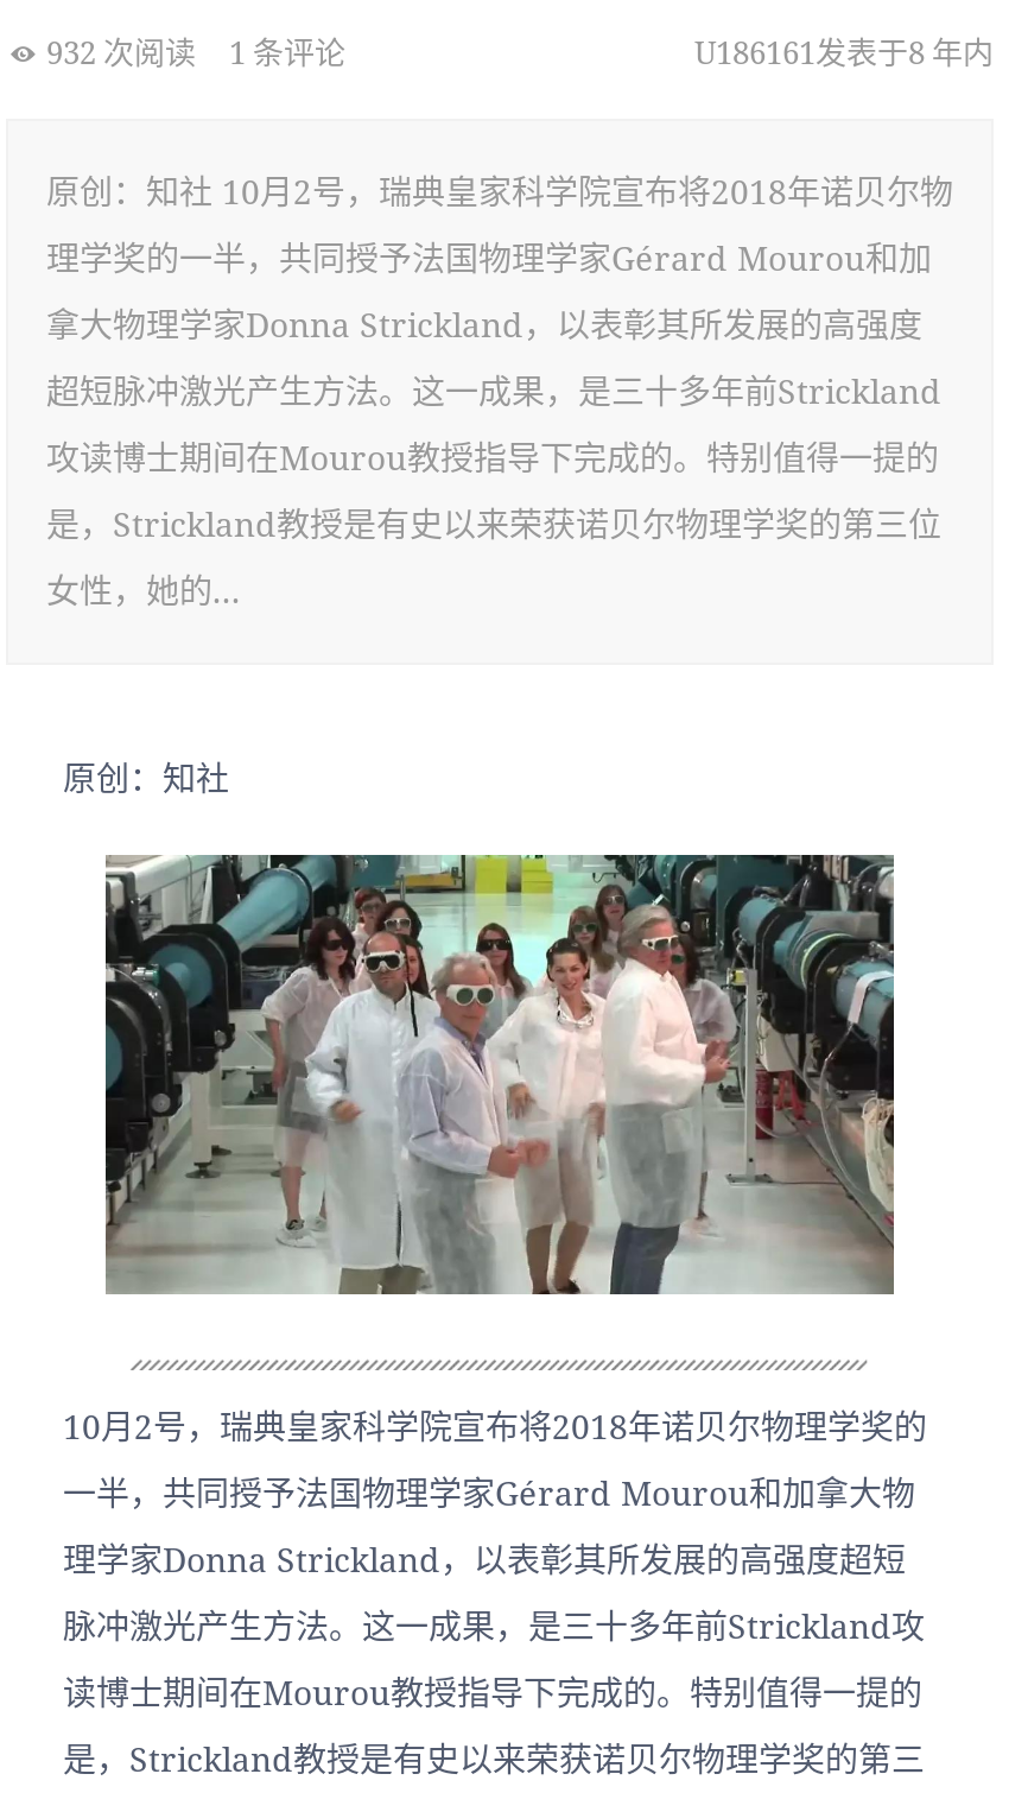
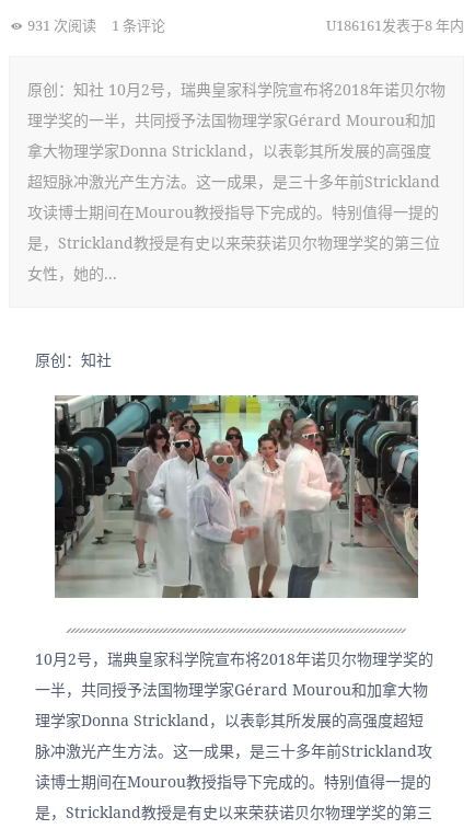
[39,31,345,74] 932 次阅读 1 条评论 -> [24,15,165,35] 931 次阅读 1 条评论

